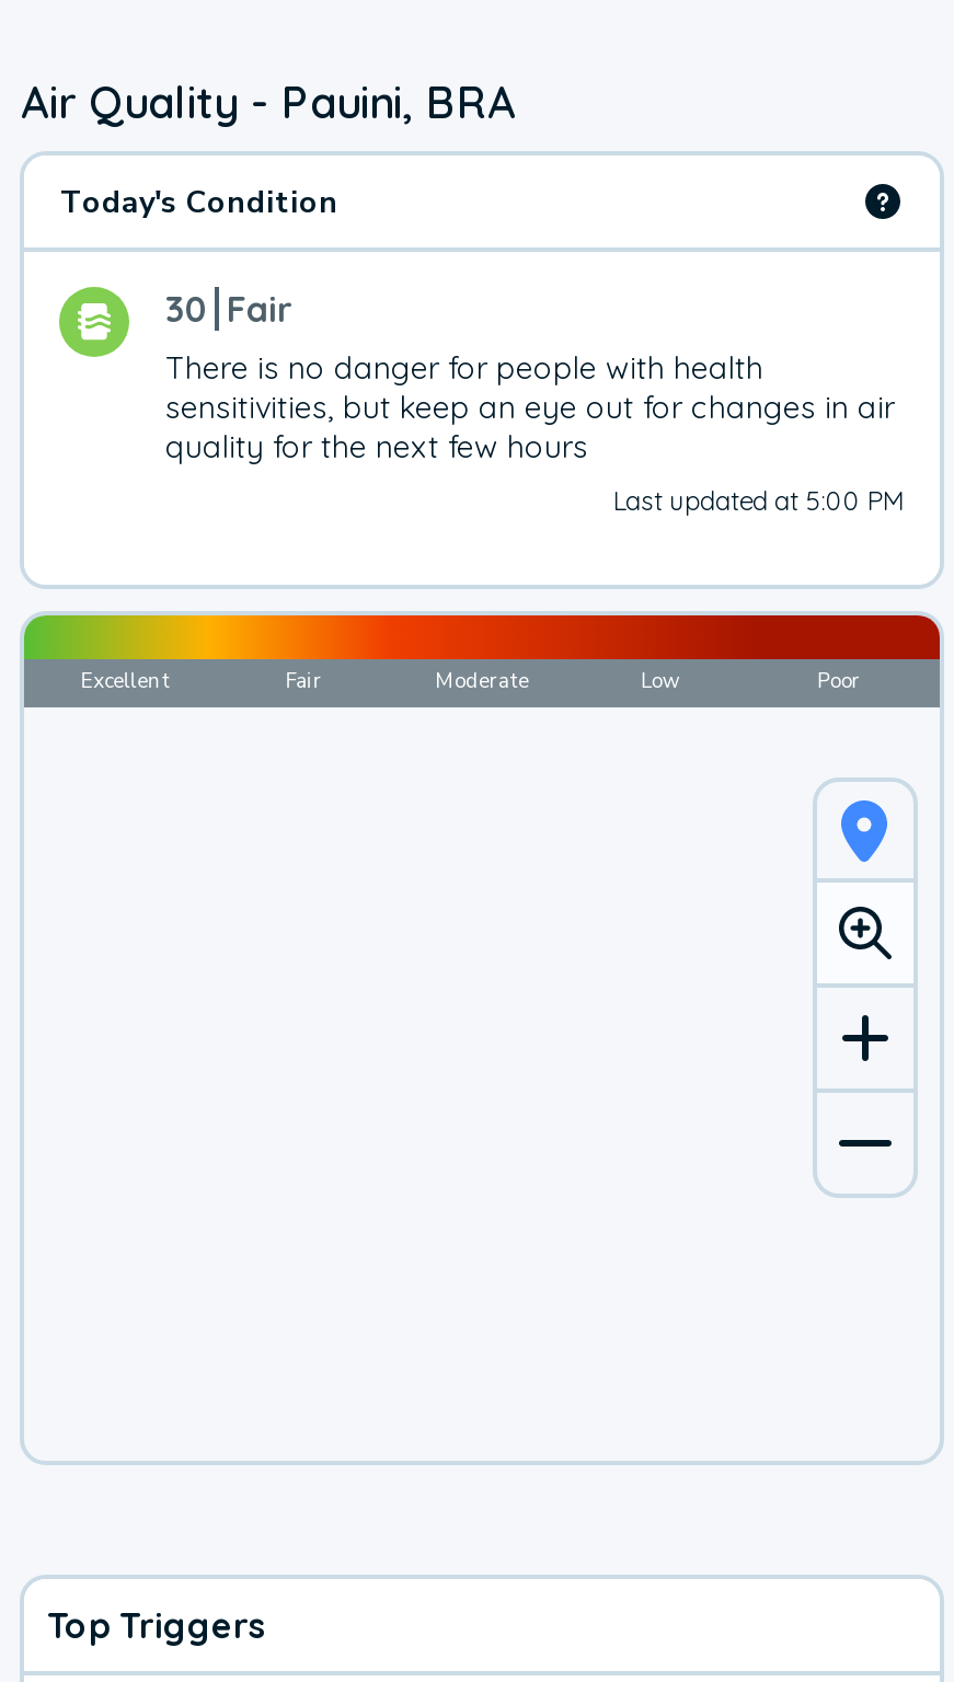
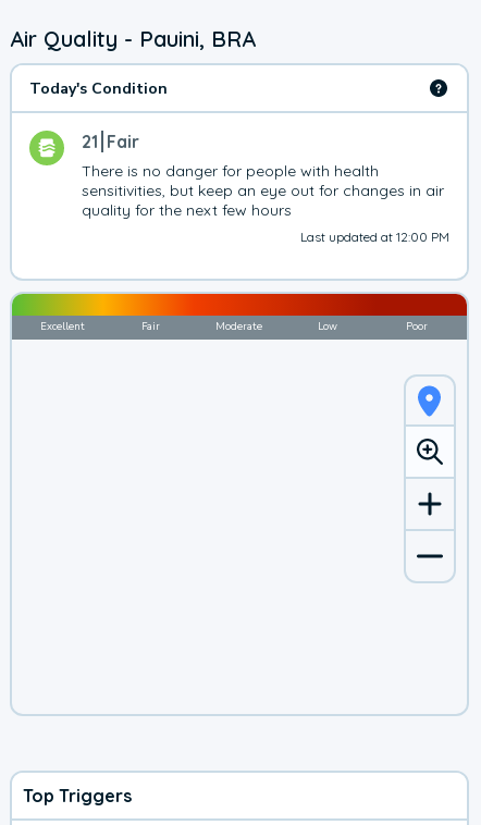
[165,287,292,331] 30 Fair -> [82,131,140,152] 21 Fair
[612,484,904,517] Last updated at 5:00 PM -> [300,229,449,245] Last updated at 12:00 PM

